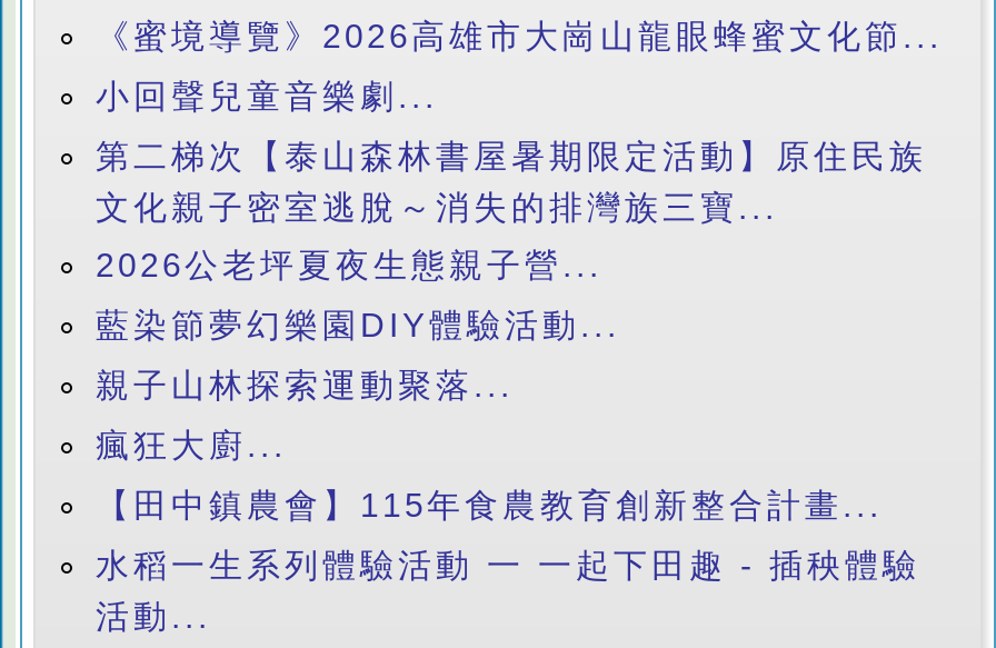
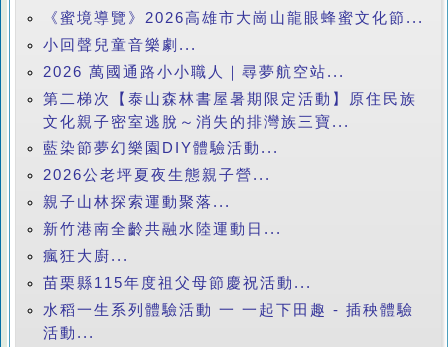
none -> [43,63,345,80] 2026 萬國通路小小職人｜尋夢航空站...
moved [96,246,602,284] -> [43,166,271,183]: 2026公老坪夏夜生態親子營...
none -> [43,220,282,237] 新竹港南全齡共融水陸運動日...
[96,486,883,524] 【田中鎮農會】115年食農教育創新整合計畫... -> [43,274,312,291] 苗栗縣115年度祖父母節慶祝活動...

